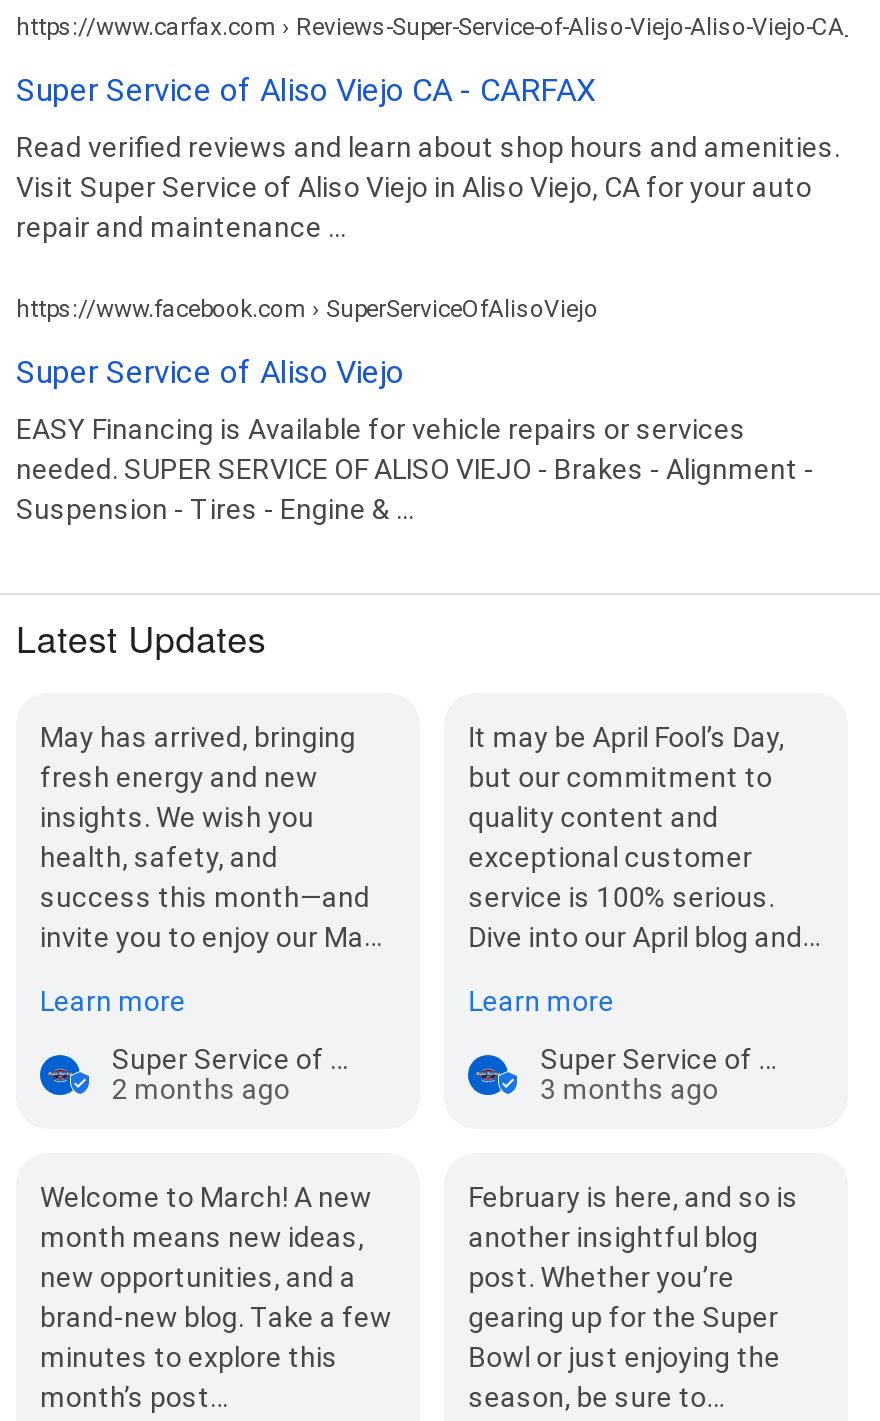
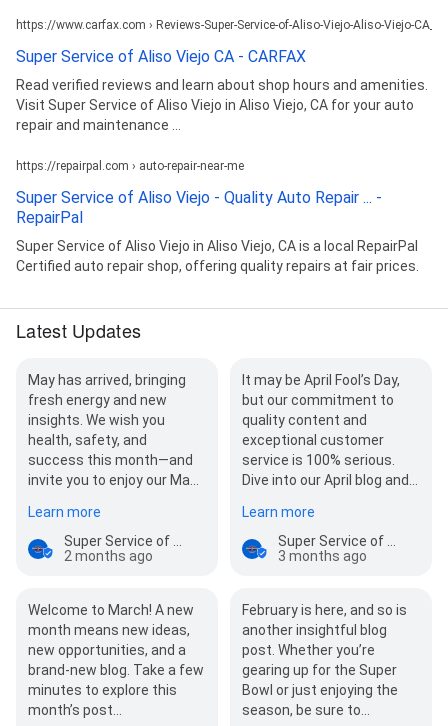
[16,294,598,322] https://www.facebook.com › SuperServiceOfAlisoViejo -> [16,159,244,173] https://repairpal.com › auto-repair-near-me
[16,352,404,390] Super Service of Aliso Viejo -> [16,188,382,227] Super Service of Aliso Viejo - Quality Auto Repair ... - | RepairPal
[16,412,814,524] EASY Financing is Available for vehicle repairs or services | needed. SUPER SERVICE OF ALISO VIEJO - Brakes - Alignment - | Suspension - Tires - Engine & ... -> [16,238,419,274] Super Service of Aliso Viejo in Aliso Viejo, CA is a local RepairPal | Certified auto repair shop, offering quality repairs at fair prices.

